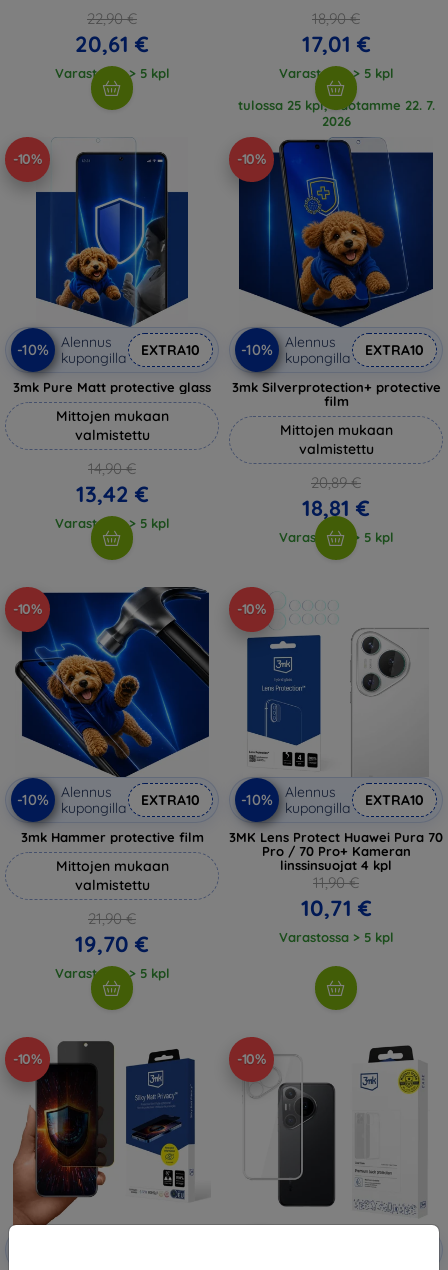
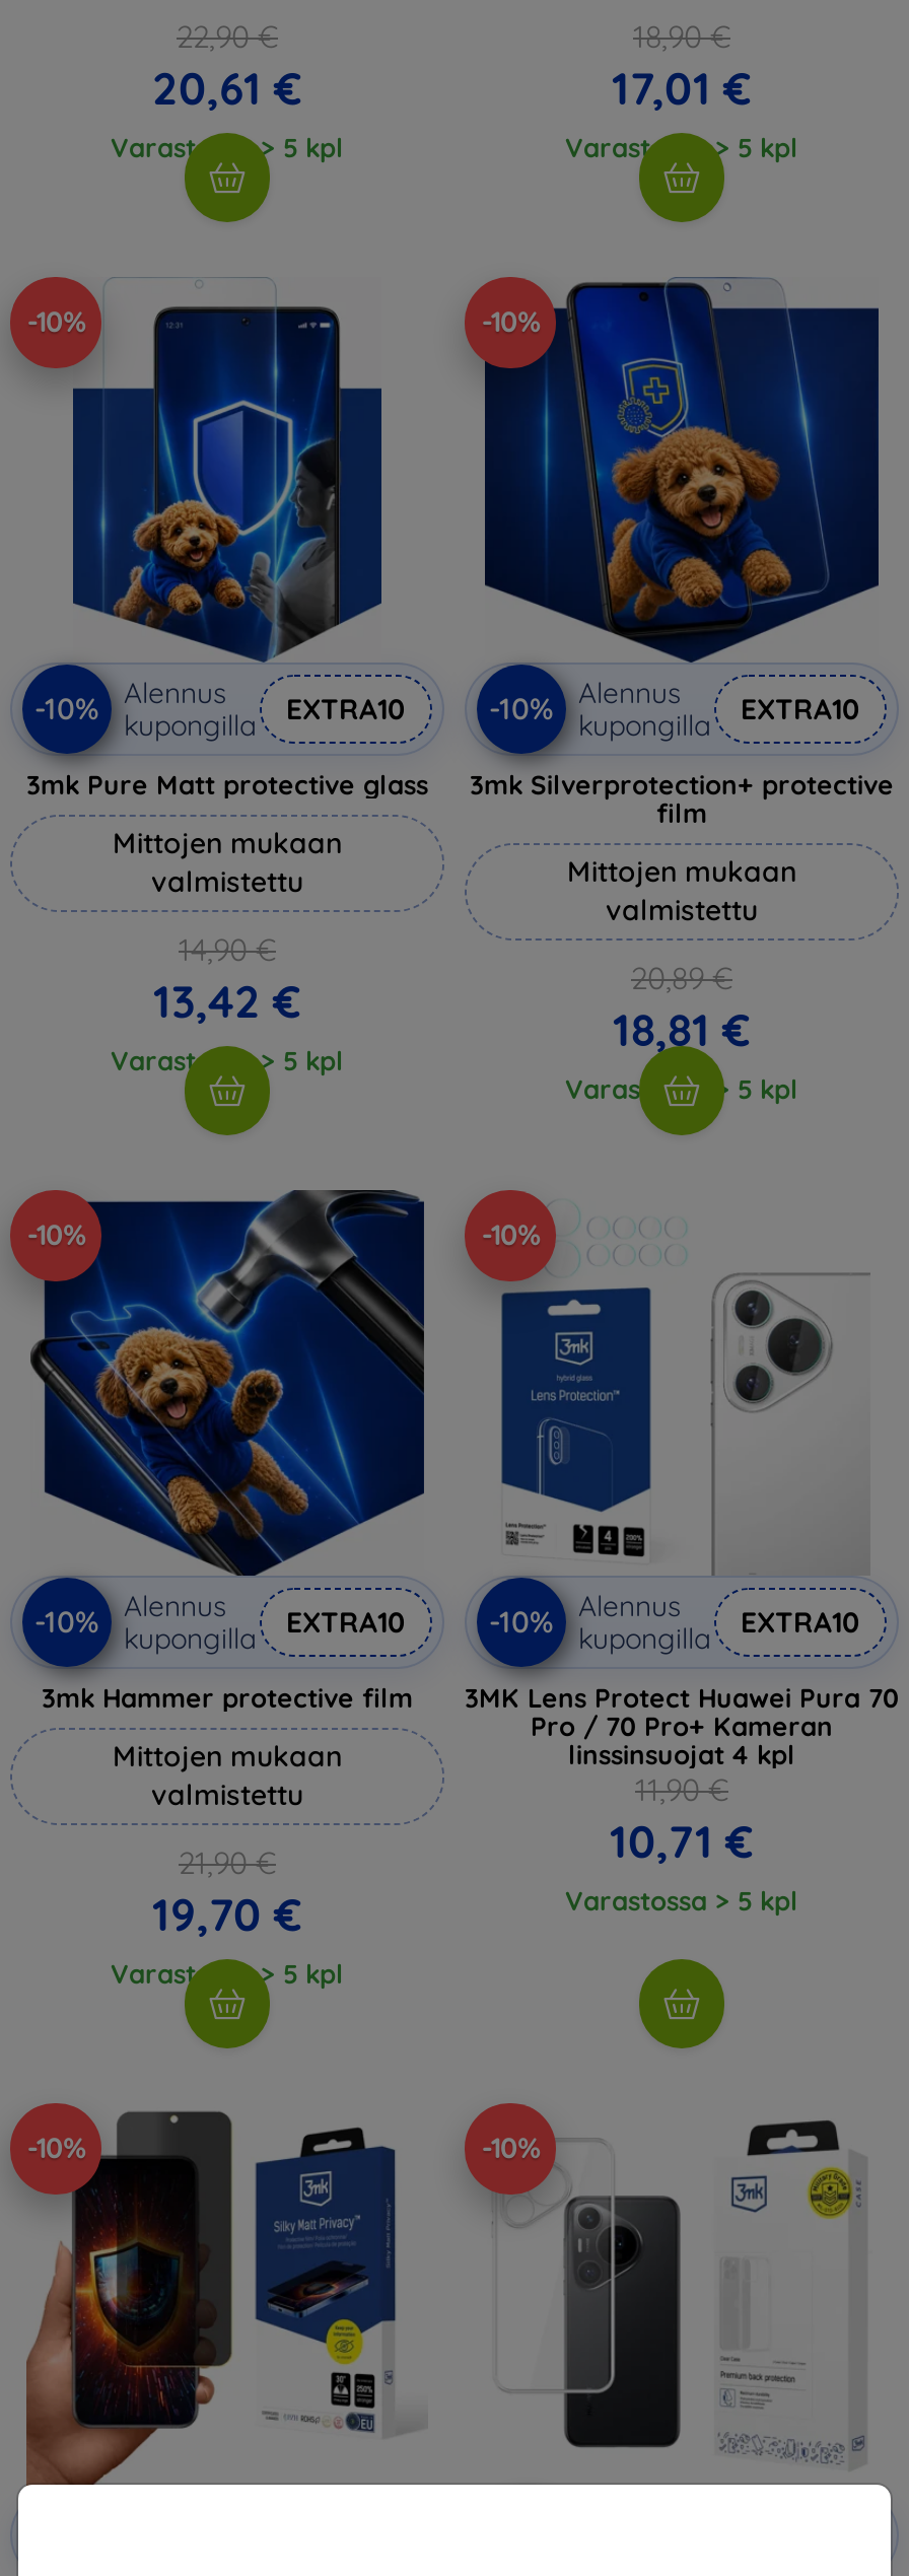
[237,97,434,129] tulossa 25 kpl, odotamme 22. 7. | 2026 -> none

